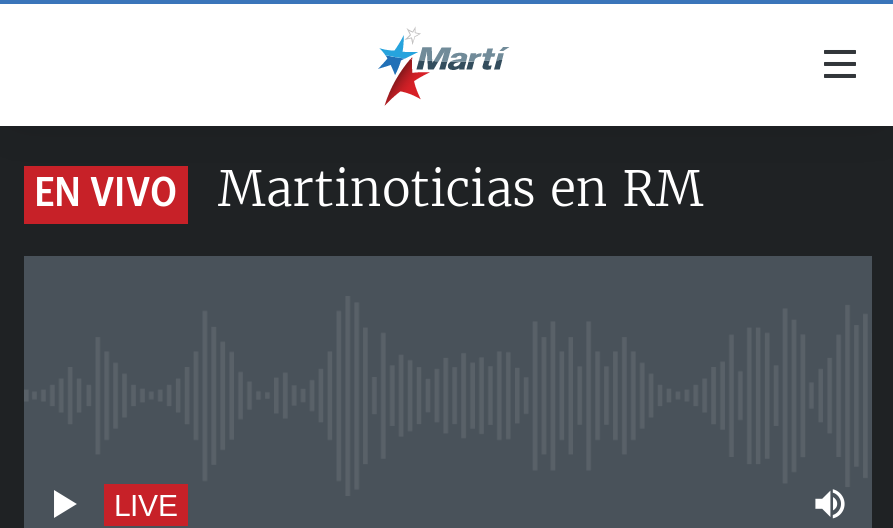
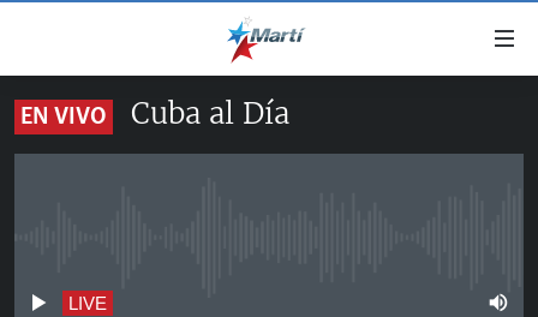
[218,158,704,220] Martinoticias en RM -> [131,95,289,132] Cuba al Día

